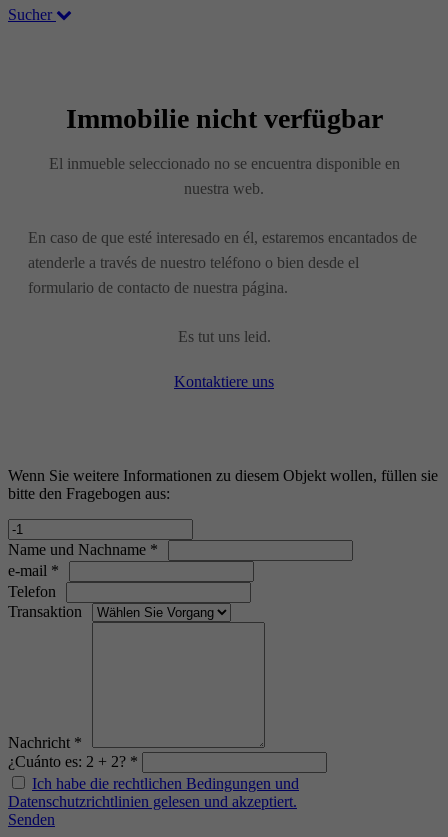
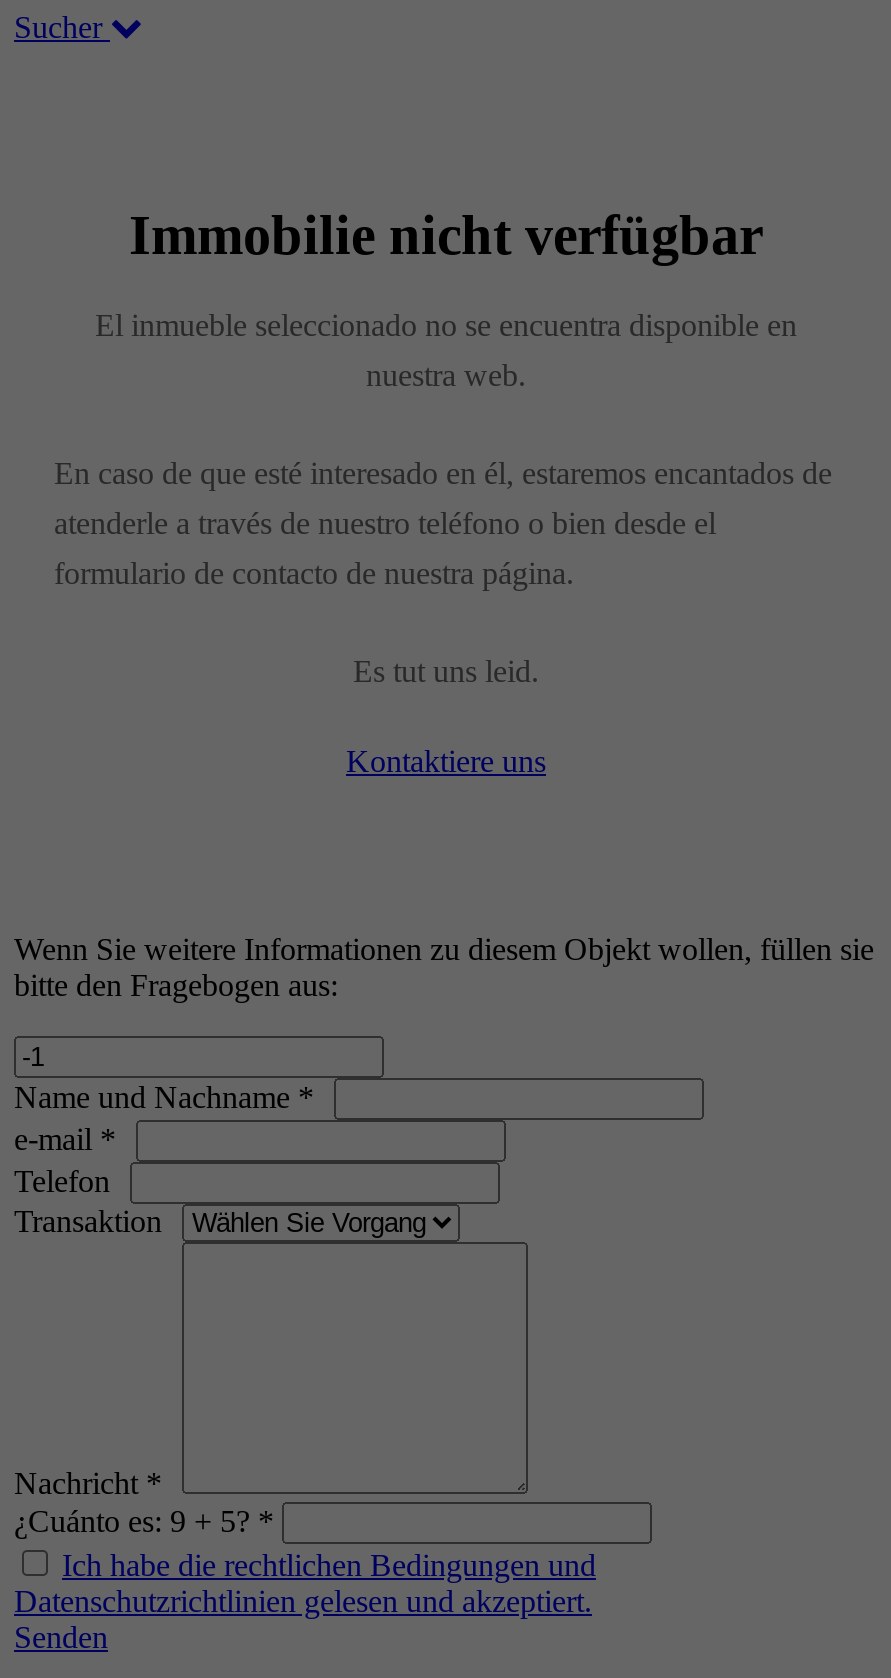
[8,753,138,770] ¿Cuánto es: 2 + 2? * -> [14,1504,274,1538] ¿Cuánto es: 9 + 5? *

